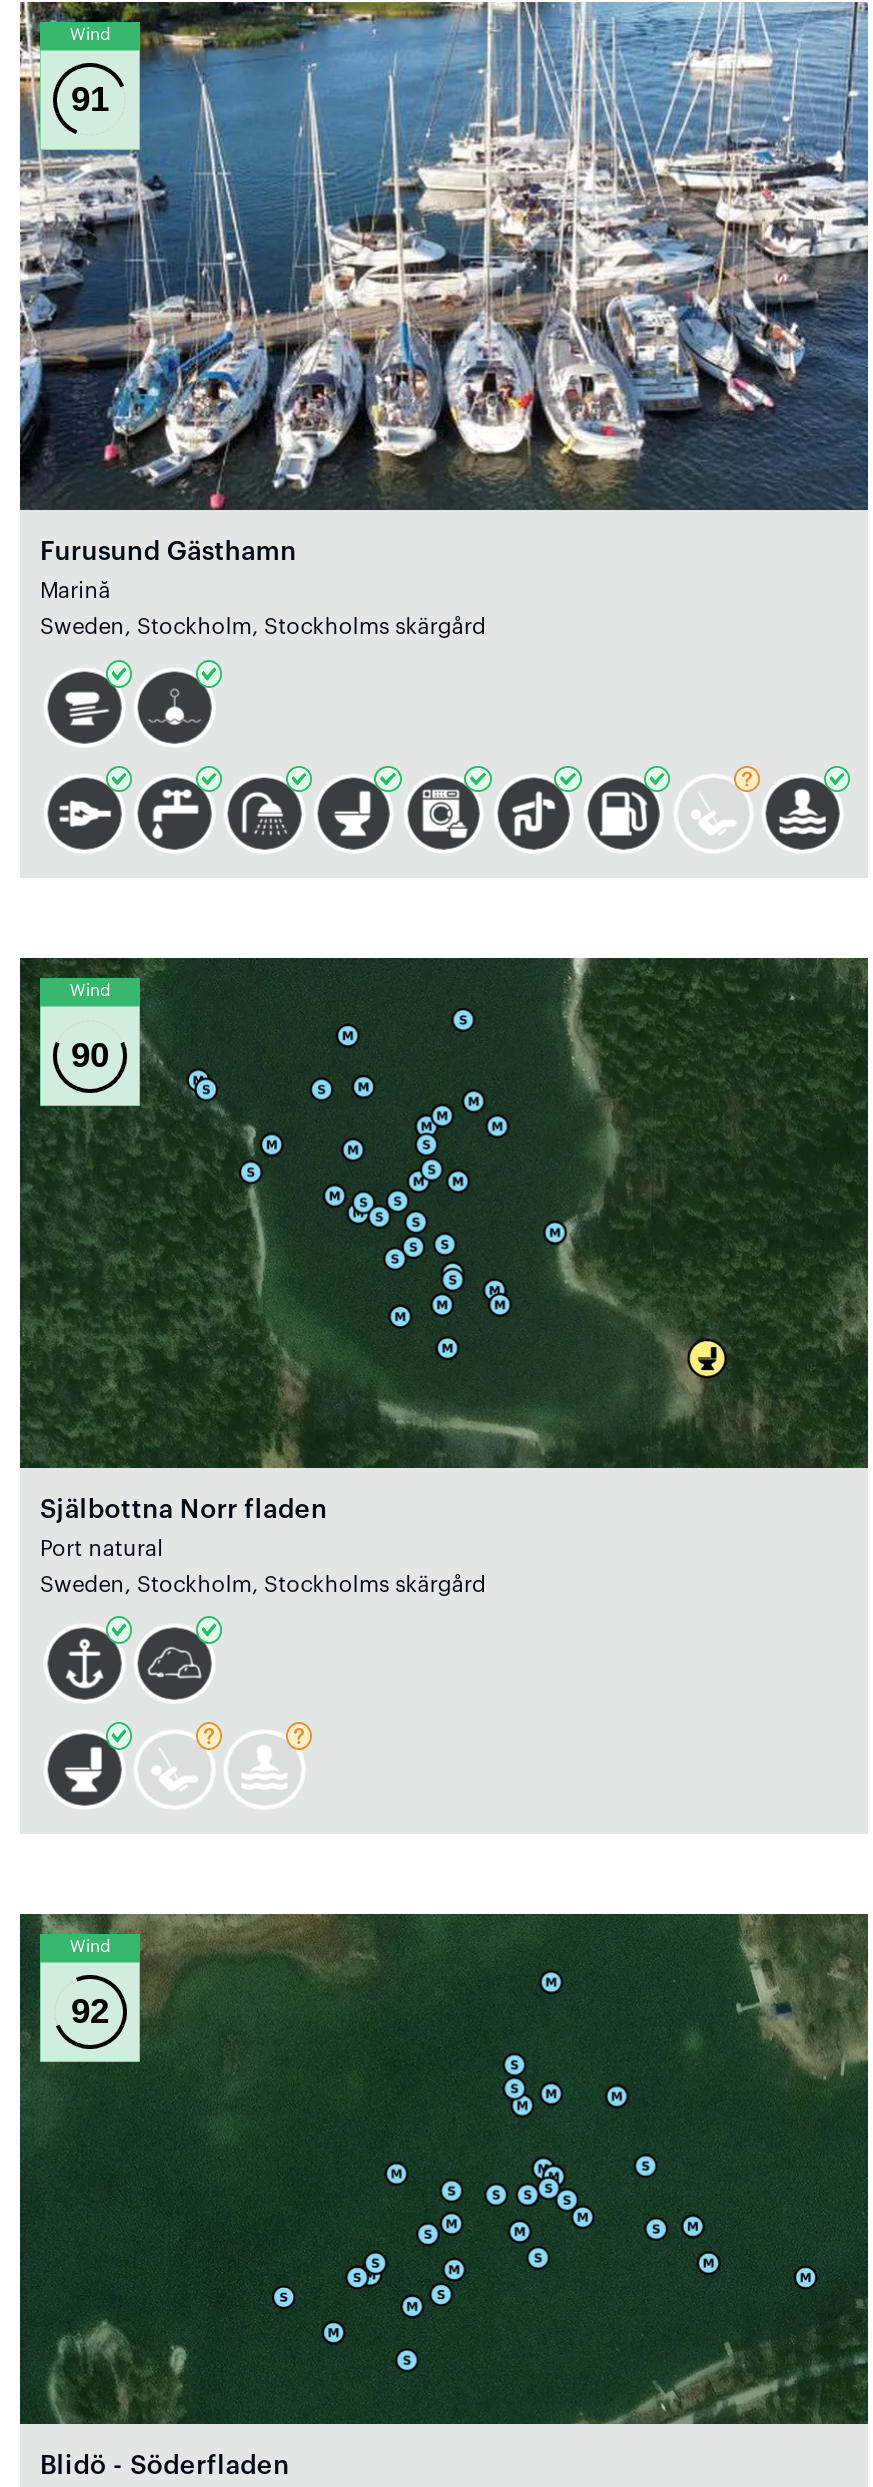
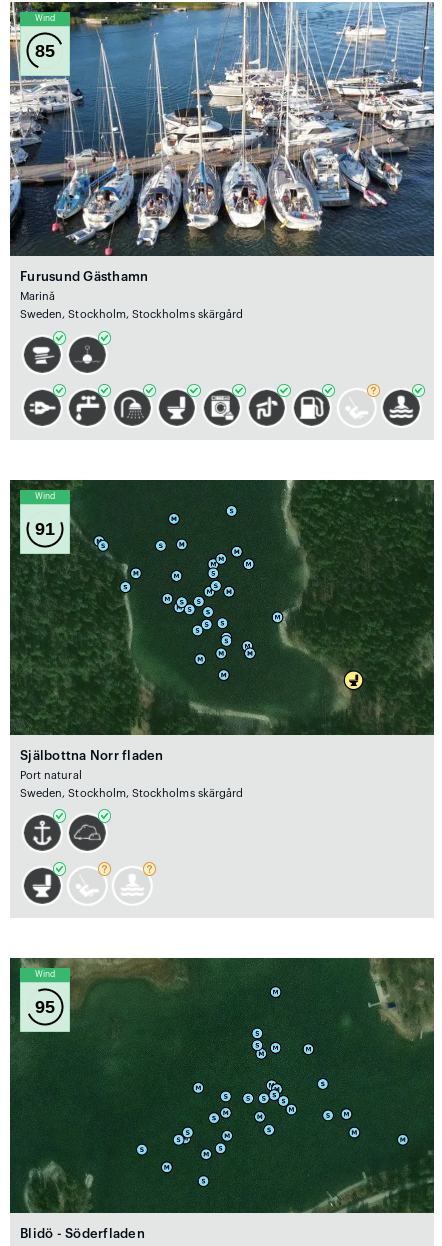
[71,79,109,118] 91 -> [35,41,55,61] 85
[71,1036,109,1075] 90 -> [35,519,55,539] 91
[71,1992,109,2031] 92 -> [35,997,55,1017] 95

